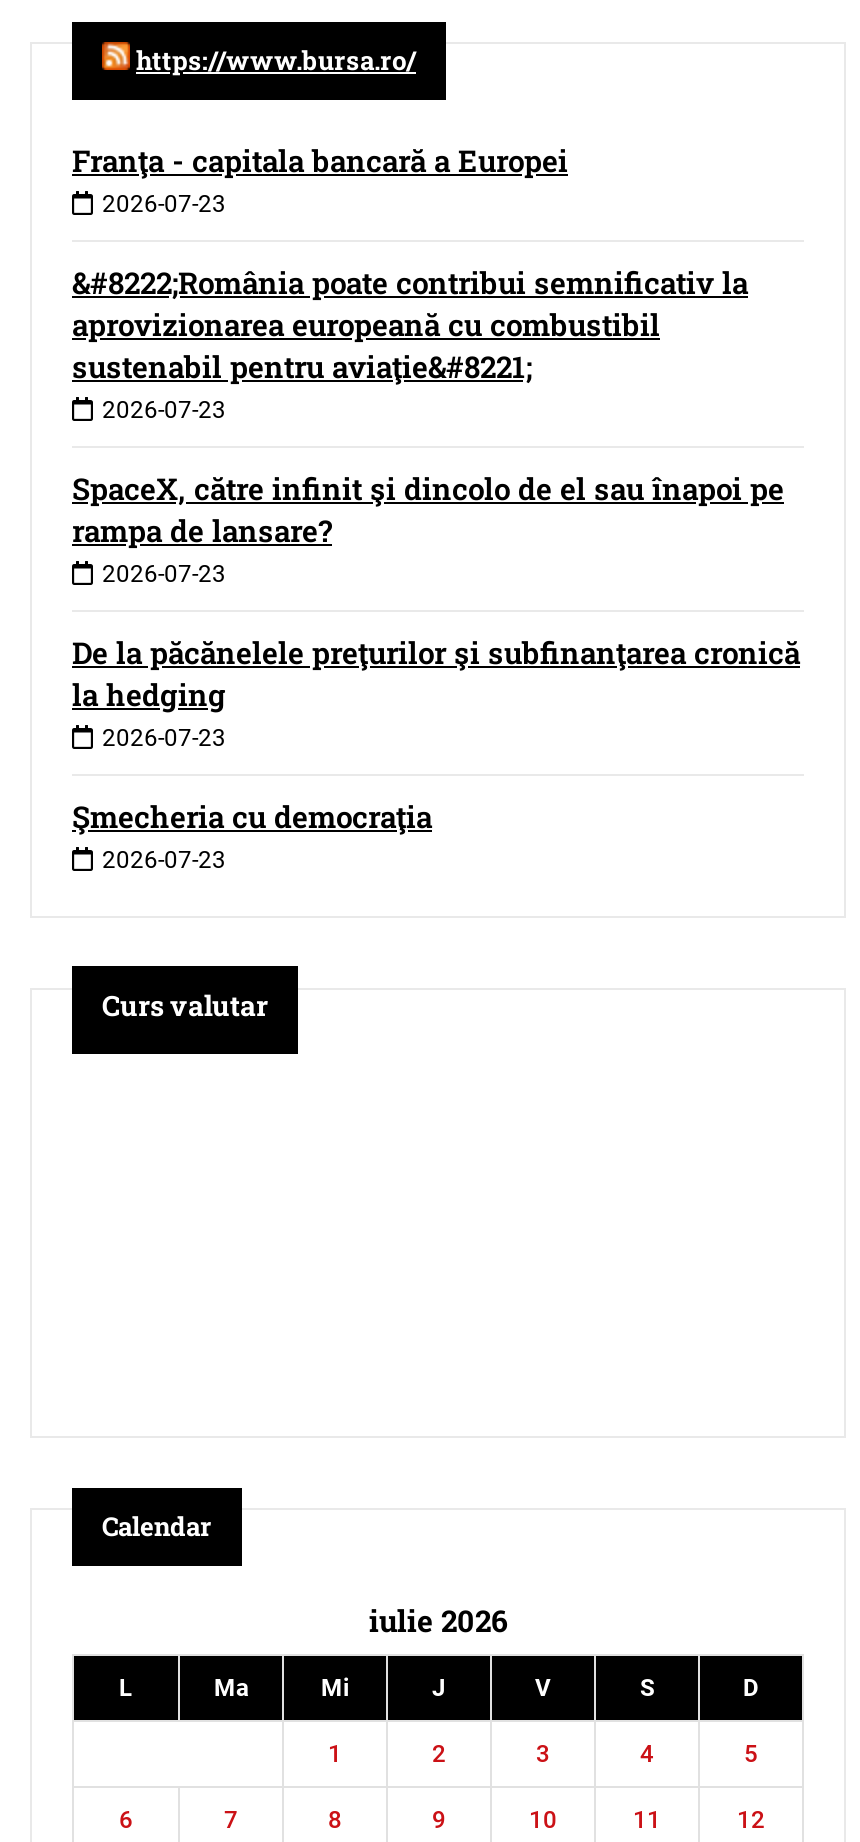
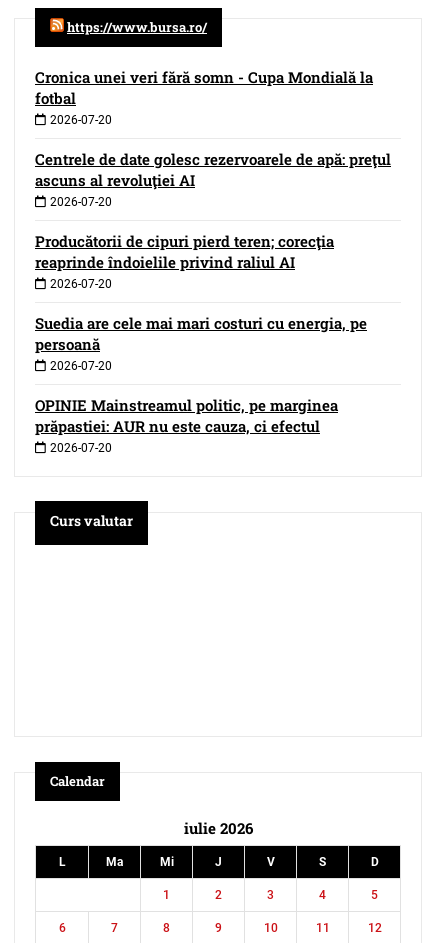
[72,139,568,217] Franţa - capitala bancară a Europei | 2026-07-23 -> [35,67,373,127] Cronica unei veri fără somn - Cupa Mondială la | fotbal | 2026-07-20
[72,261,748,423] &#8222;România poate contribui semnificativ la | aprovizionarea europeană cu combustibil | sustenabil pentru aviaţie&#8221; | 2026-07-23 -> [35,149,391,209] Centrele de date golesc rezervoarele de apă: preţul | ascuns al revoluţiei AI | 2026-07-20
[72,467,784,587] SpaceX, către infinit şi dincolo de el sau înapoi pe | rampa de lansare? | 2026-07-23 -> [35,231,334,291] Producătorii de cipuri pierd teren; corecţia | reaprinde îndoielile privind raliul AI | 2026-07-20
[72,631,800,751] De la păcănelele preţurilor şi subfinanţarea cronică | la hedging | 2026-07-23 -> [35,313,367,373] Suedia are cele mai mari costuri cu energia, pe | persoană | 2026-07-20
[72,795,432,873] Şmecheria cu democraţia | 2026-07-23 -> [35,395,338,455] OPINIE Mainstreamul politic, pe marginea | prăpastiei: AUR nu este cauza, ci efectul | 2026-07-20

